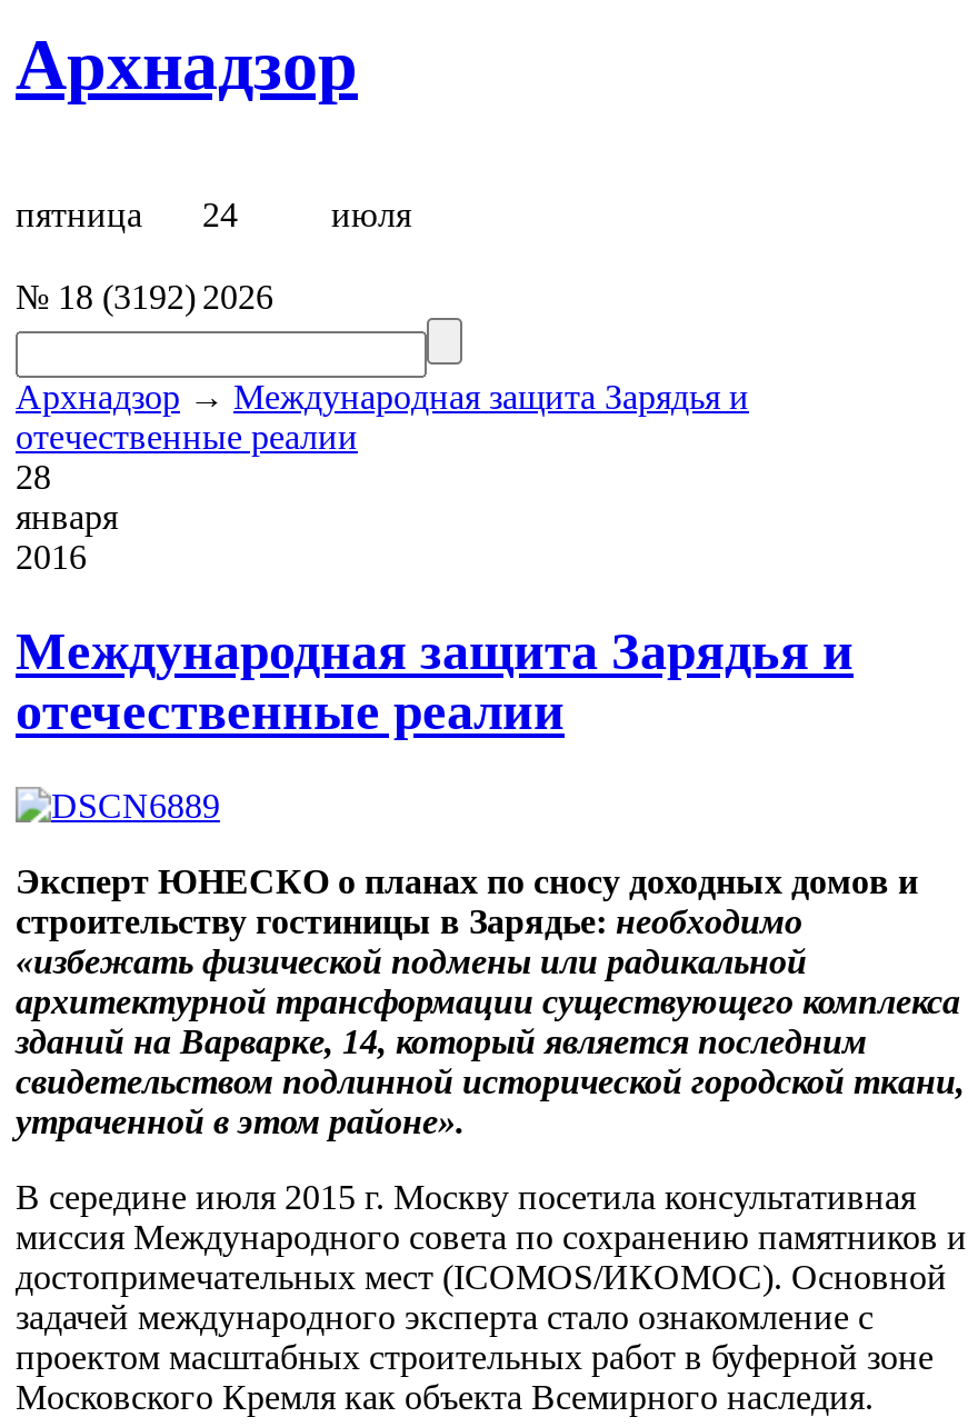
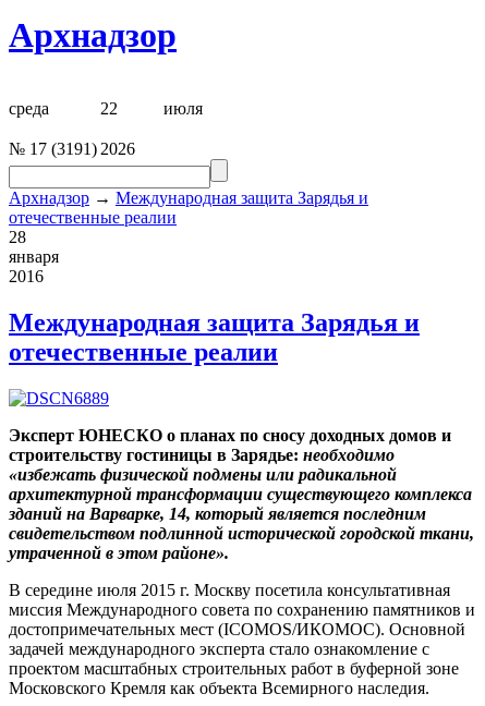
[16,195,238,233] пятница | 24 -> [9,99,118,118] среда | 22
[16,278,273,315] № 18 (3192) 2026 -> [9,139,135,158] № 17 (3191) 2026

